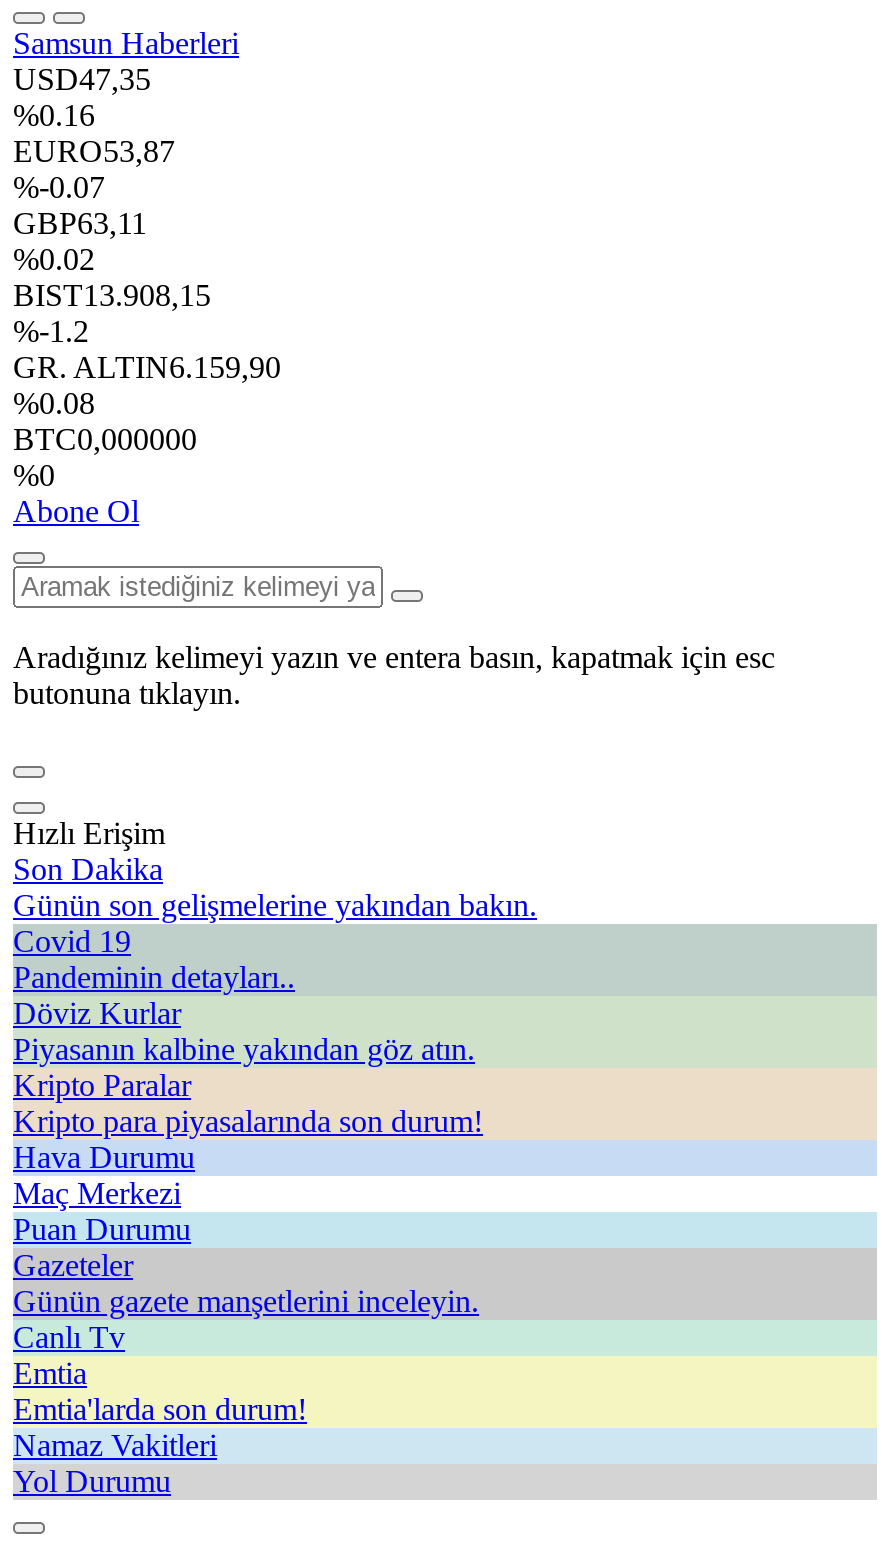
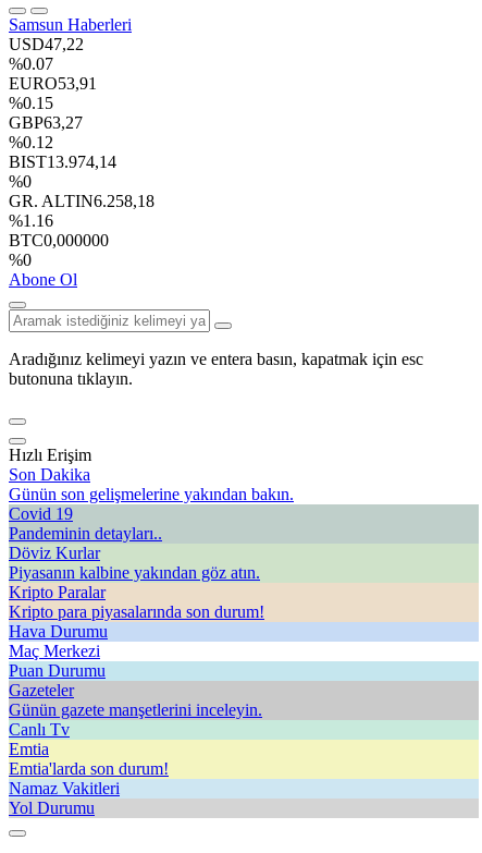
[13,62,151,96] USD47,35 -> [9,35,84,53] USD47,22
[13,98,95,132] %0.16 -> [9,54,53,73] %0.07
[13,134,175,168] EURO53,87 -> [9,74,97,93] EURO53,91
[13,170,105,204] %-0.07 -> [9,94,53,112] %0.15
[13,206,147,240] GBP63,11 -> [9,113,83,132] GBP63,27
[13,242,95,276] %0.02 -> [9,133,53,151] %0.12
[13,278,211,312] BIST13.908,15 -> [9,153,116,171] BIST13.974,14
[13,314,89,348] %-1.2 -> [9,172,32,191] %0
[13,350,281,384] GR. ALTIN6.159,90 -> [9,192,155,210] GR. ALTIN6.258,18
[13,386,95,420] %0.08 -> [9,211,53,230] %1.16

